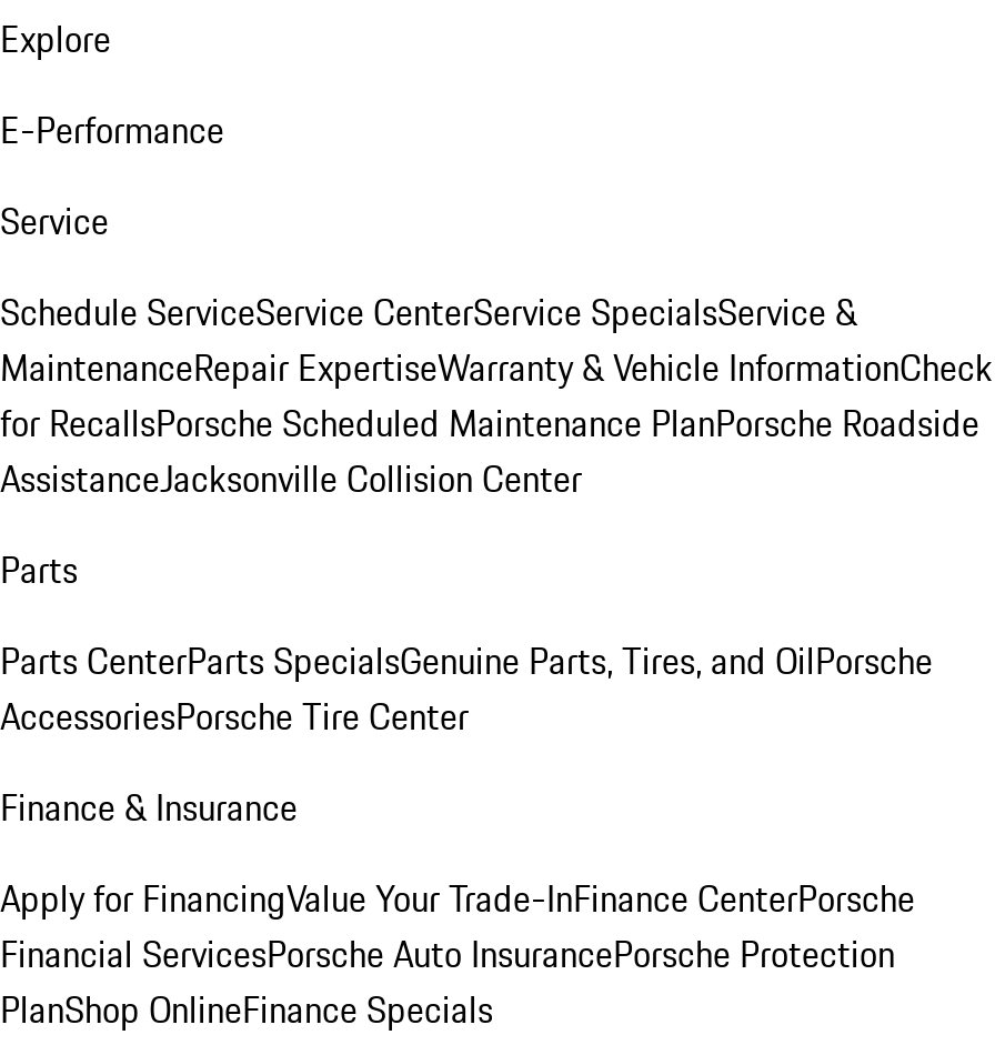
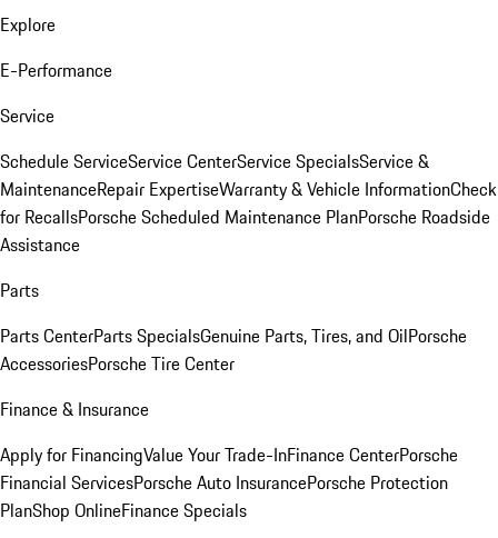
[0,452,582,505] AssistanceJacksonville Collision Center -> [0,231,80,258] Assistance

